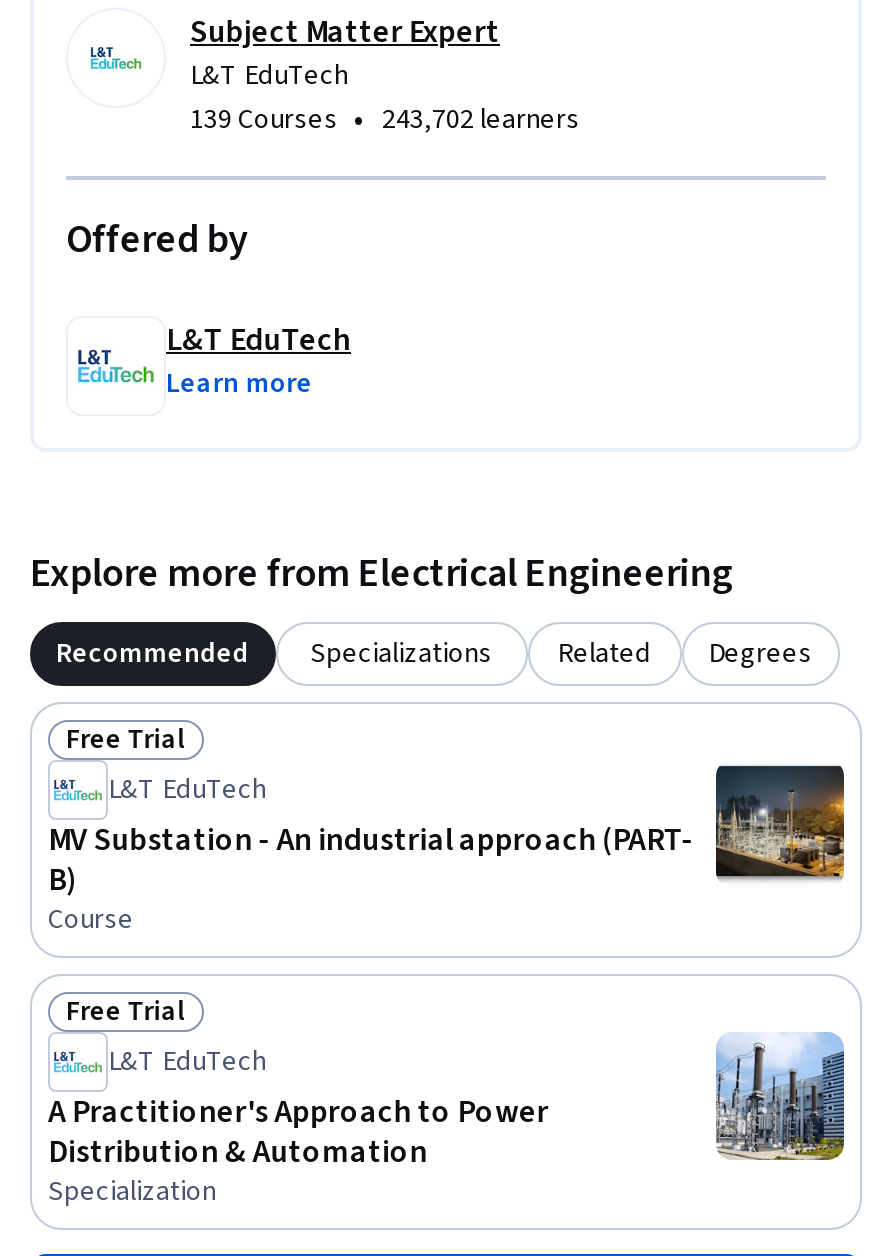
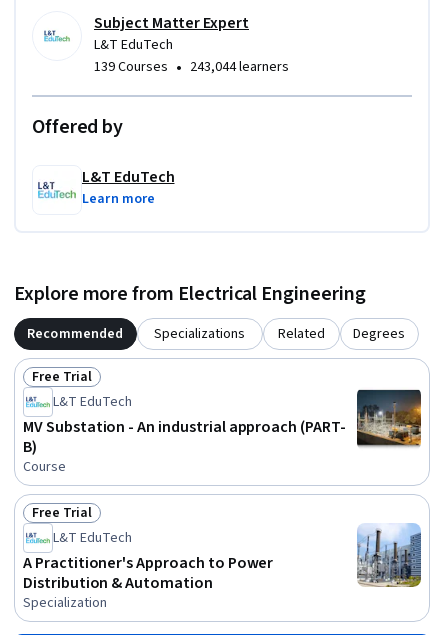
[190,98,580,142] 139 Courses • 243,702 learners -> [94,56,289,78] 139 Courses • 243,044 learners

